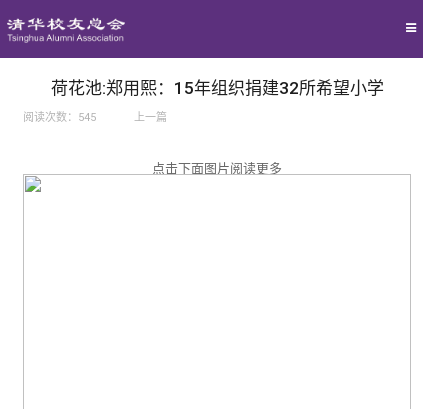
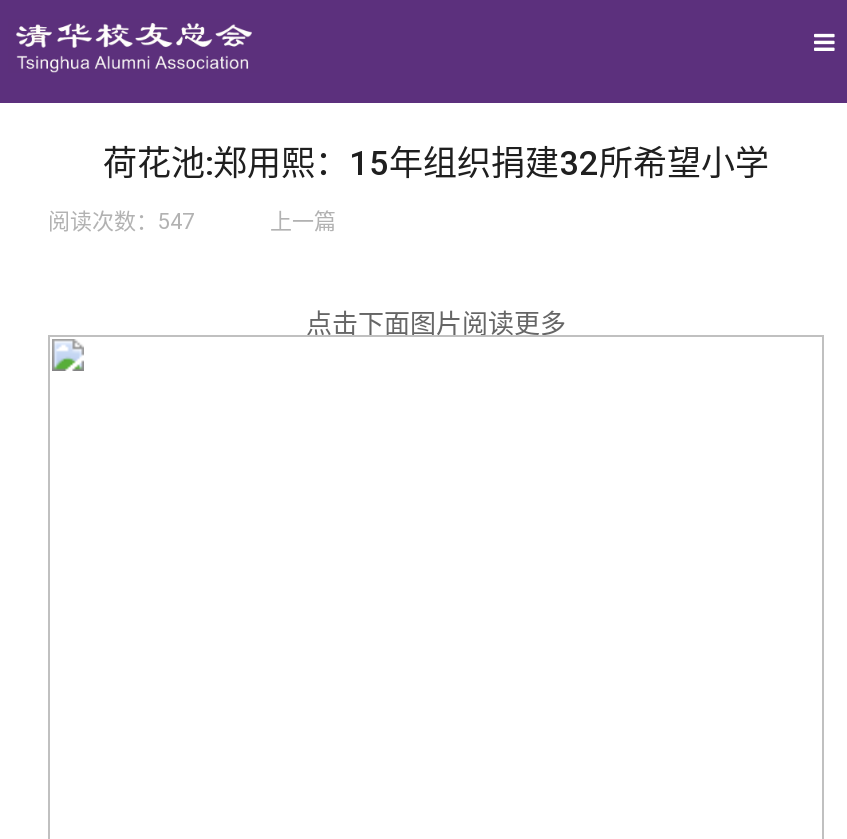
[23,111,96,124] 阅读次数：545 -> [48,209,194,235] 阅读次数：547

